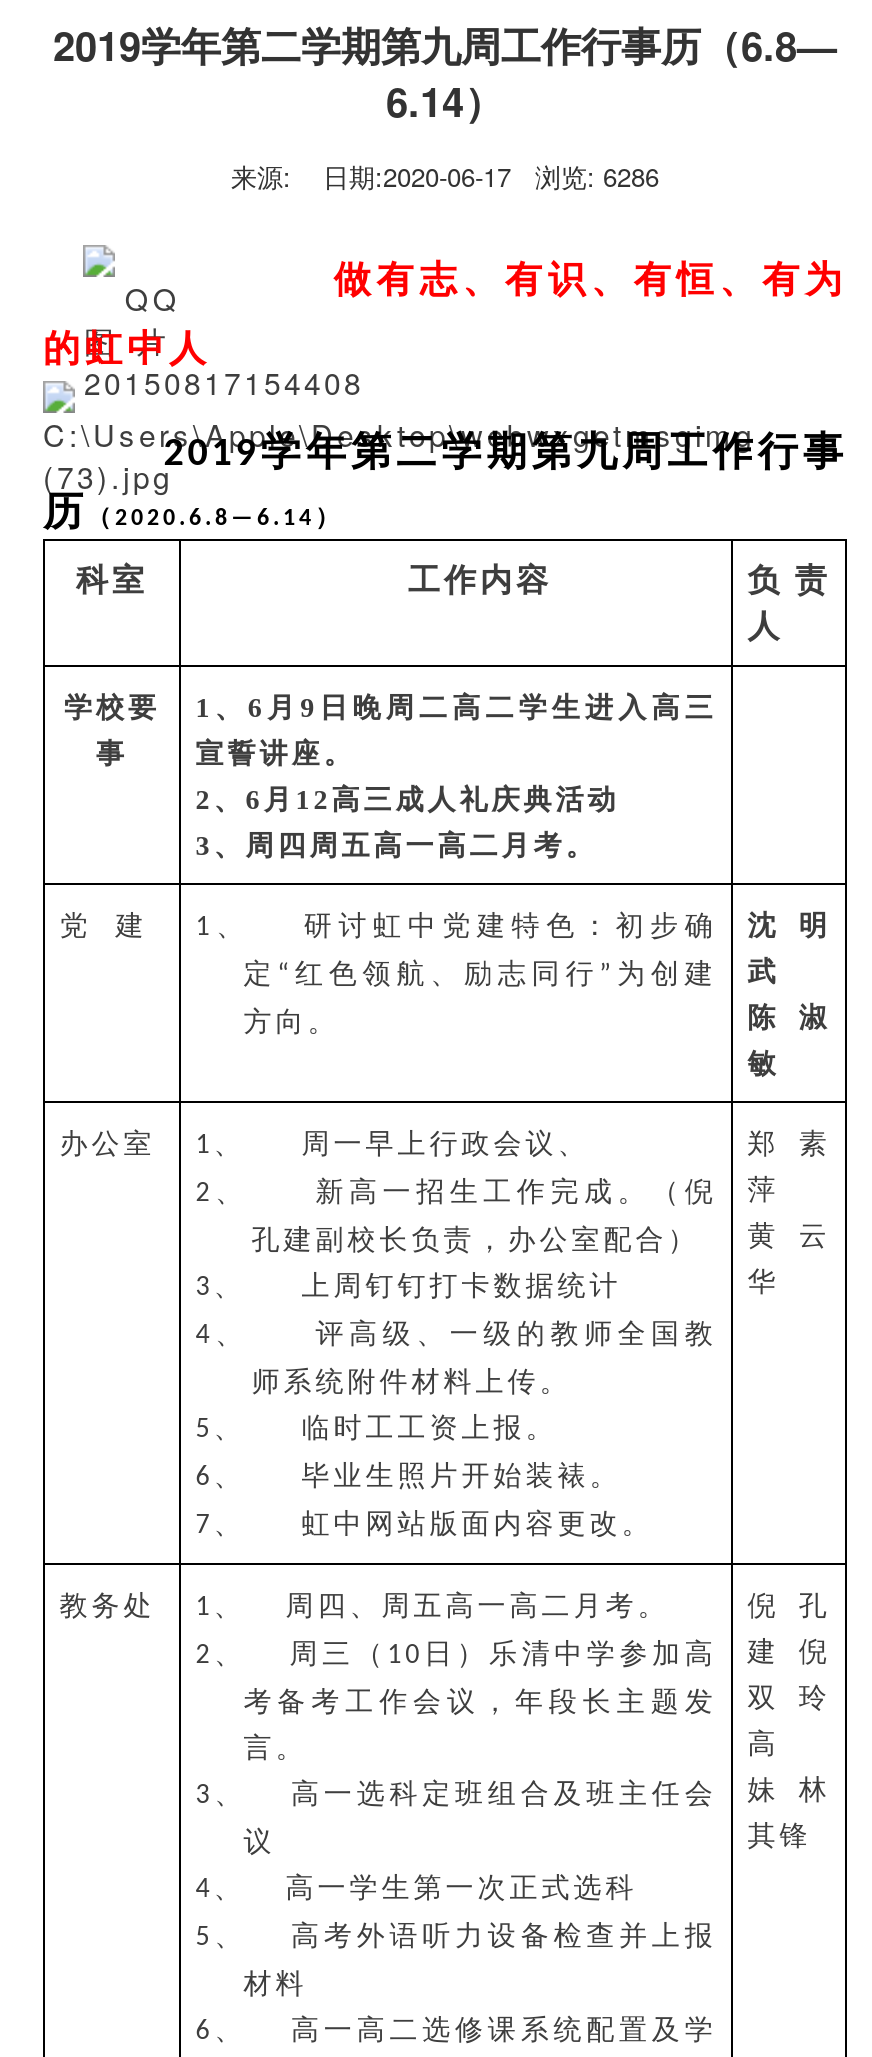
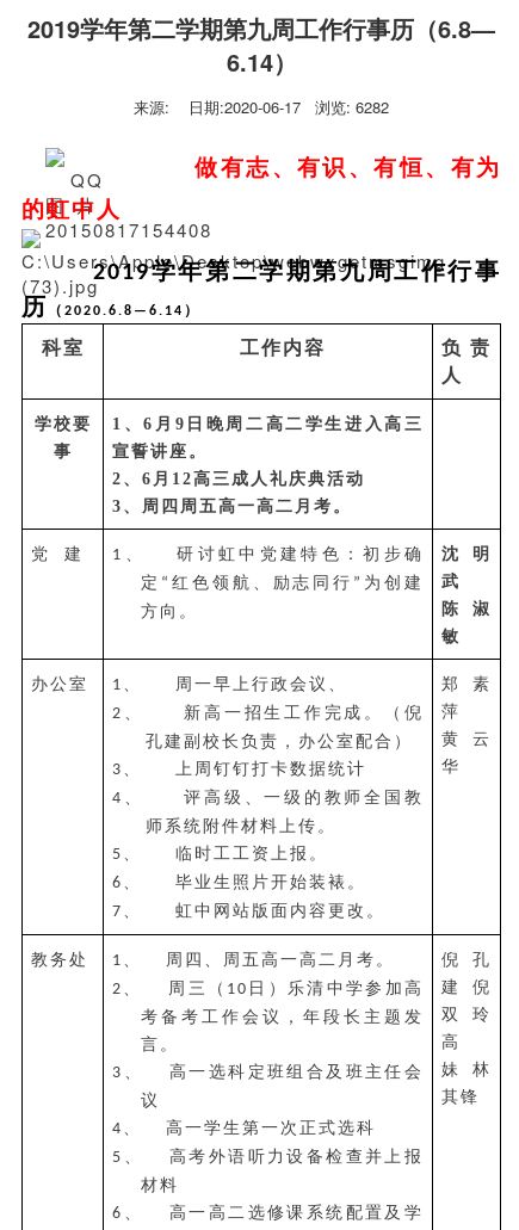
[231,157,659,195] 来源: 日期:2020-06-17 浏览: 6286 -> [134,95,389,118] 来源: 日期:2020-06-17 浏览: 6282

